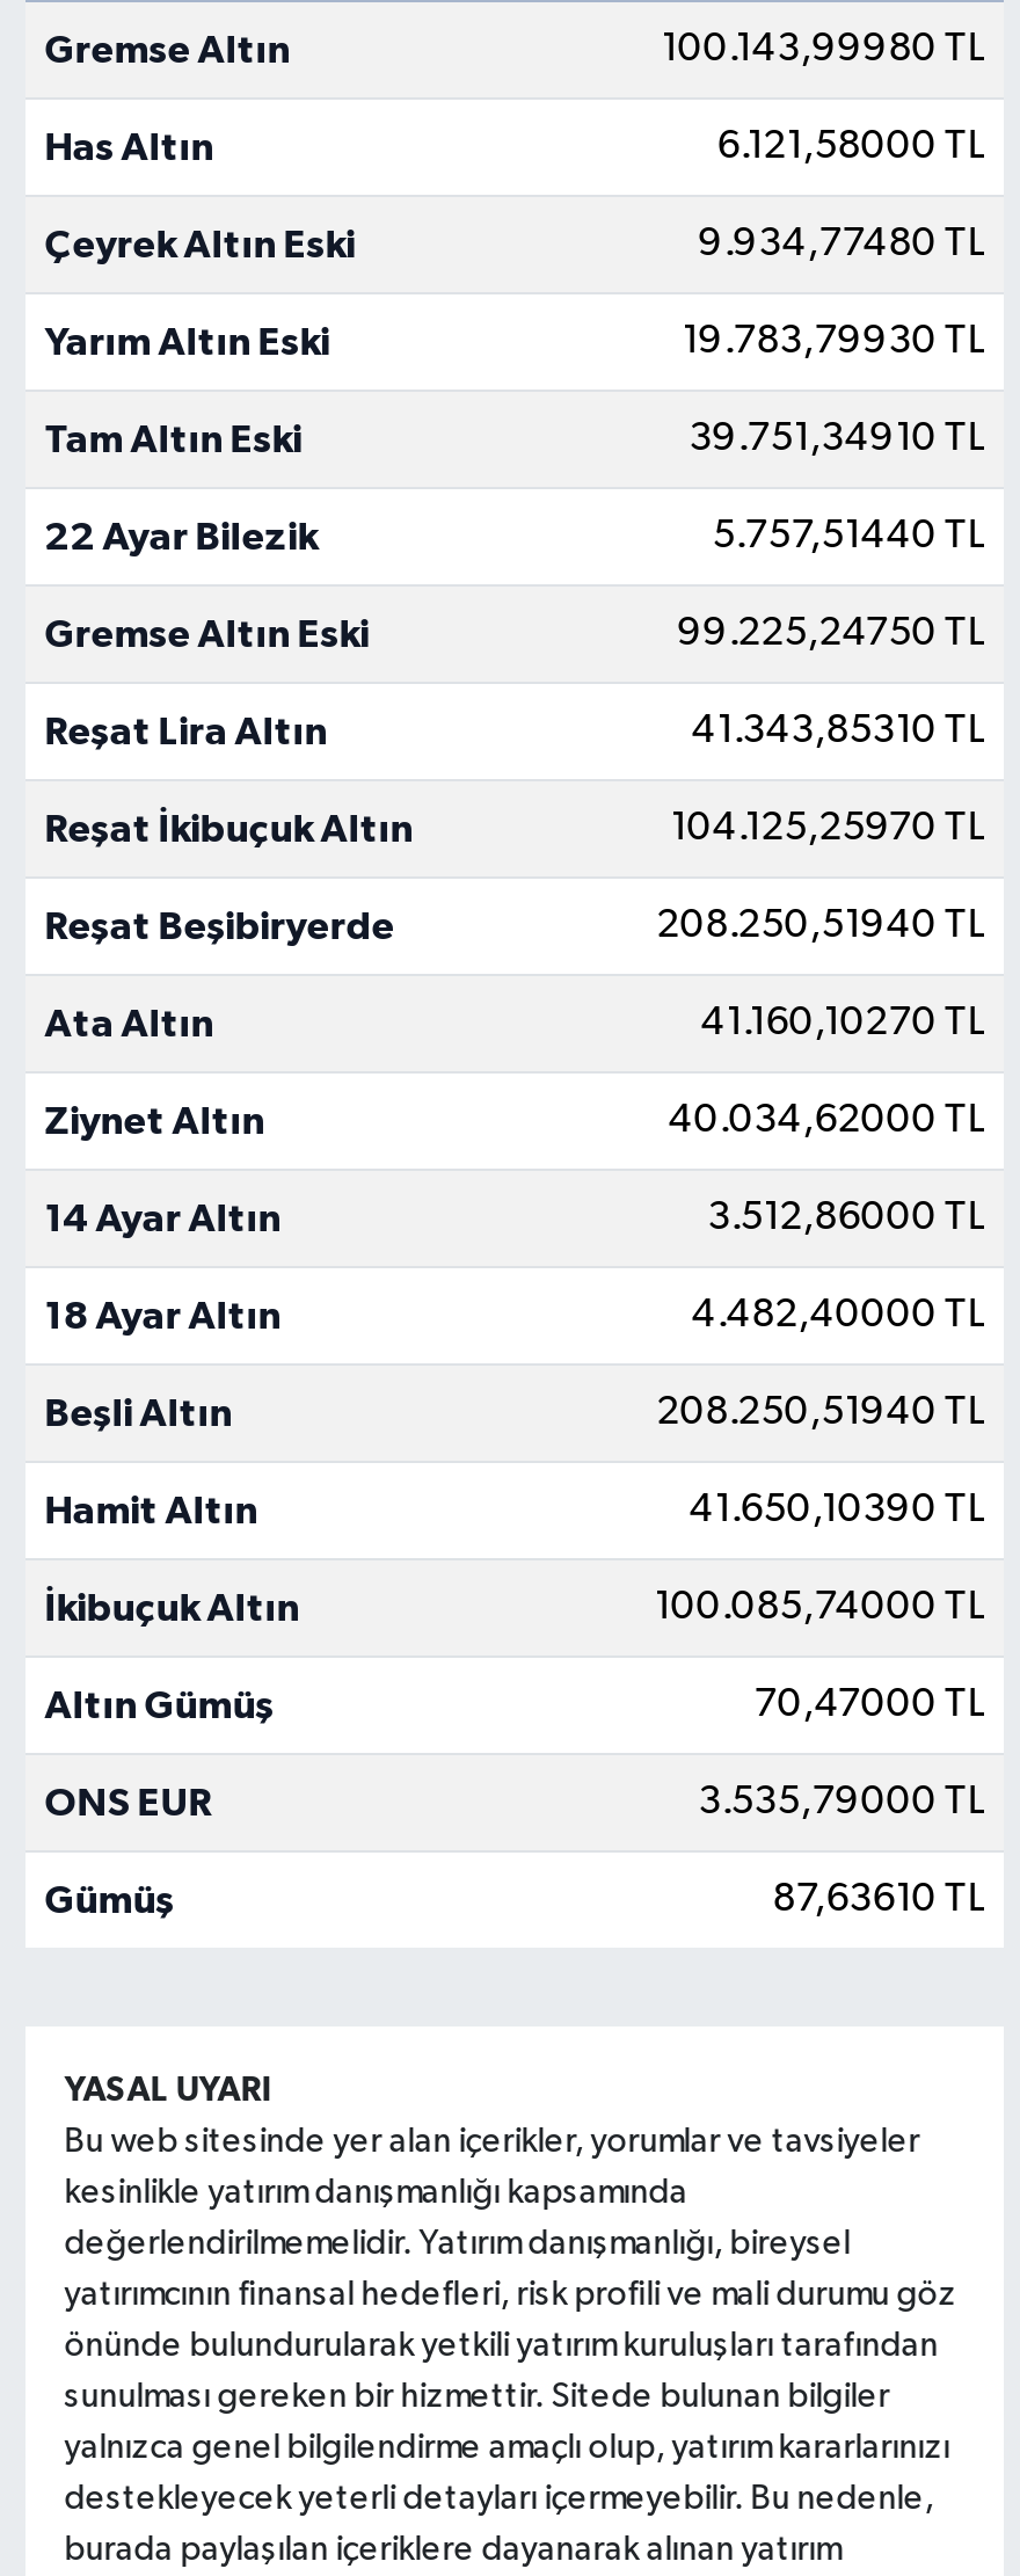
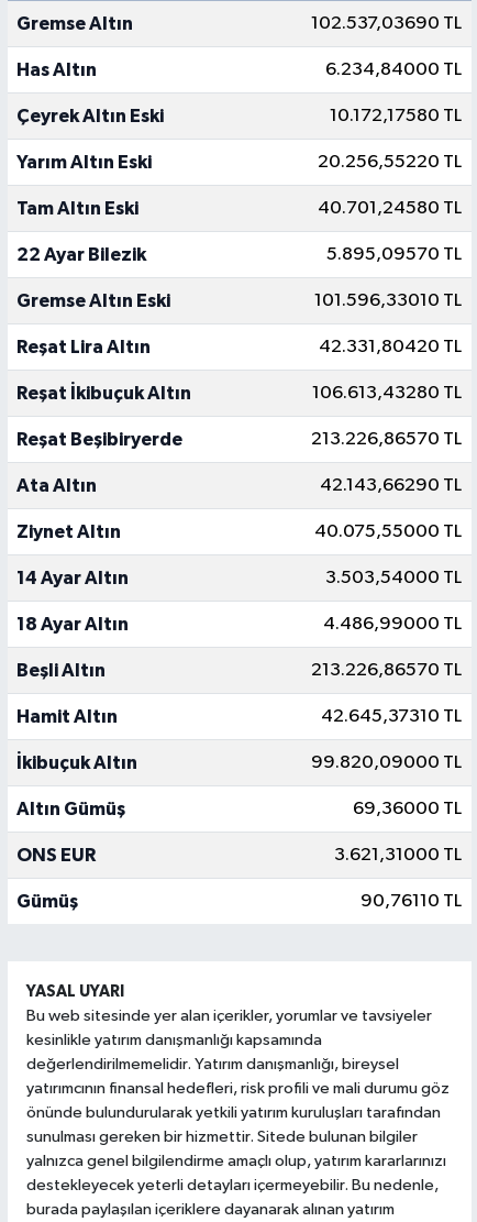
[661,31,983,70] 100.143,99980 TL -> [311,15,462,33] 102.537,03690 TL
[717,128,983,168] 6.121,58000 TL -> [326,61,462,80] 6.234,84000 TL
[698,226,983,265] 9.934,77480 TL -> [330,107,462,126] 10.172,17580 TL
[682,323,983,363] 19.783,79930 TL -> [318,153,462,172] 20.256,55220 TL
[689,421,983,460] 39.751,34910 TL -> [318,200,462,218] 40.701,24580 TL
[712,518,983,557] 5.757,51440 TL -> [327,246,462,264] 5.895,09570 TL
[677,615,983,655] 99.225,24750 TL -> [315,292,462,311] 101.596,33010 TL
[691,713,983,752] 41.343,85310 TL -> [319,338,462,357] 42.331,80420 TL
[670,810,983,850] 104.125,25970 TL -> [312,384,462,403] 106.613,43280 TL
[657,908,983,947] 208.250,51940 TL -> [311,431,462,449] 213.226,86570 TL
[701,1005,983,1044] 41.160,10270 TL -> [320,477,462,495] 42.143,66290 TL
[668,1102,983,1142] 40.034,62000 TL -> [315,523,462,542] 40.075,55000 TL
[708,1200,983,1239] 3.512,86000 TL -> [326,569,462,588] 3.503,54000 TL
[691,1297,983,1336] 4.482,40000 TL -> [323,615,462,634] 4.486,99000 TL
[657,1394,983,1434] 208.250,51940 TL -> [311,661,462,680] 213.226,86570 TL
[689,1492,983,1531] 41.650,10390 TL -> [321,708,462,726] 42.645,37310 TL
[654,1589,983,1629] 100.085,74000 TL -> [311,754,462,773] 99.820,09000 TL
[754,1687,983,1726] 70,47000 TL -> [353,800,462,819] 69,36000 TL
[698,1784,983,1823] 3.535,79000 TL -> [334,846,462,865] 3.621,31000 TL
[772,1881,983,1921] 87,63610 TL -> [361,892,462,911] 90,76110 TL

